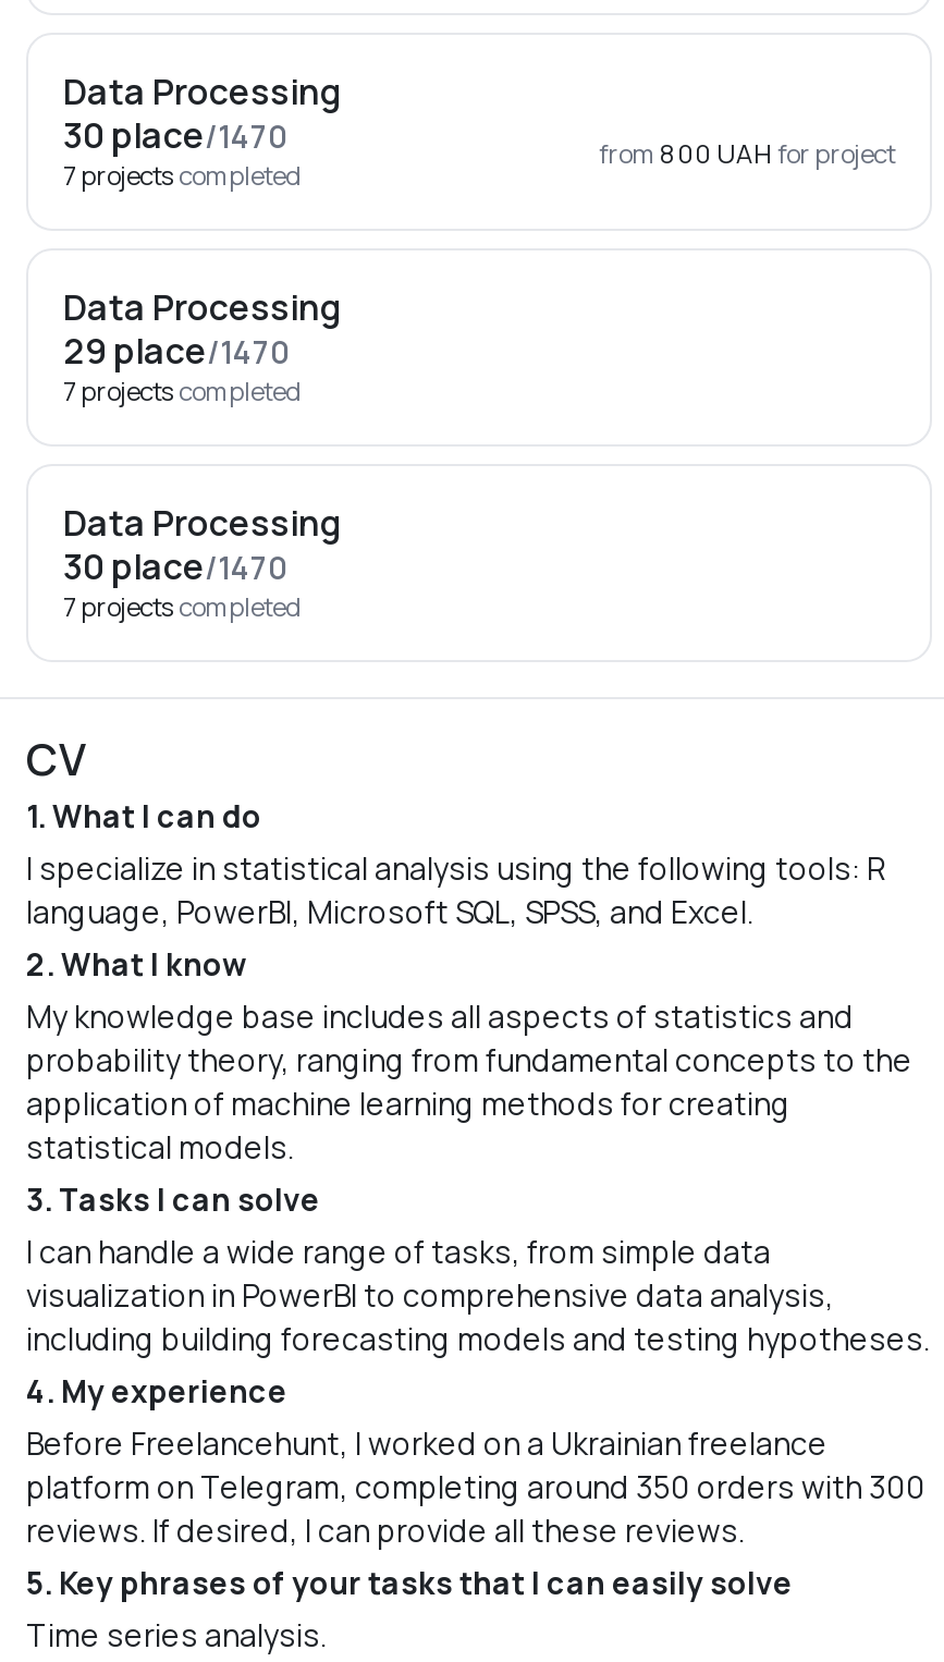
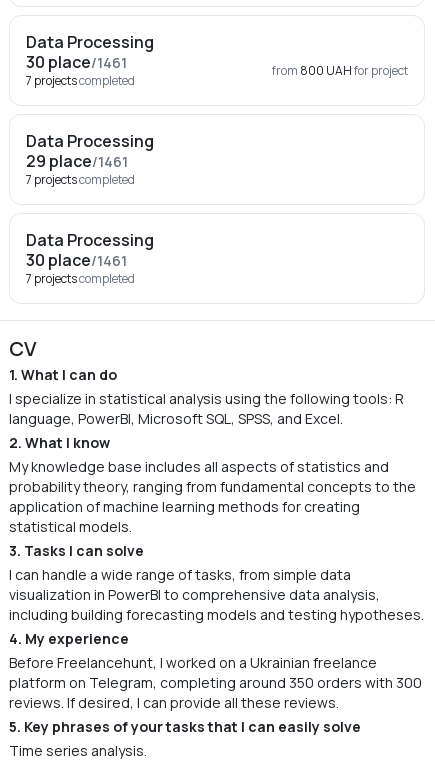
[63,111,287,159] 30 place/1470 -> [26,51,127,73] 30 place/1461
[63,327,290,375] 29 place/1470 -> [26,150,128,172] 29 place/1461
[63,542,287,590] 30 place/1470 -> [26,249,127,271] 30 place/1461

